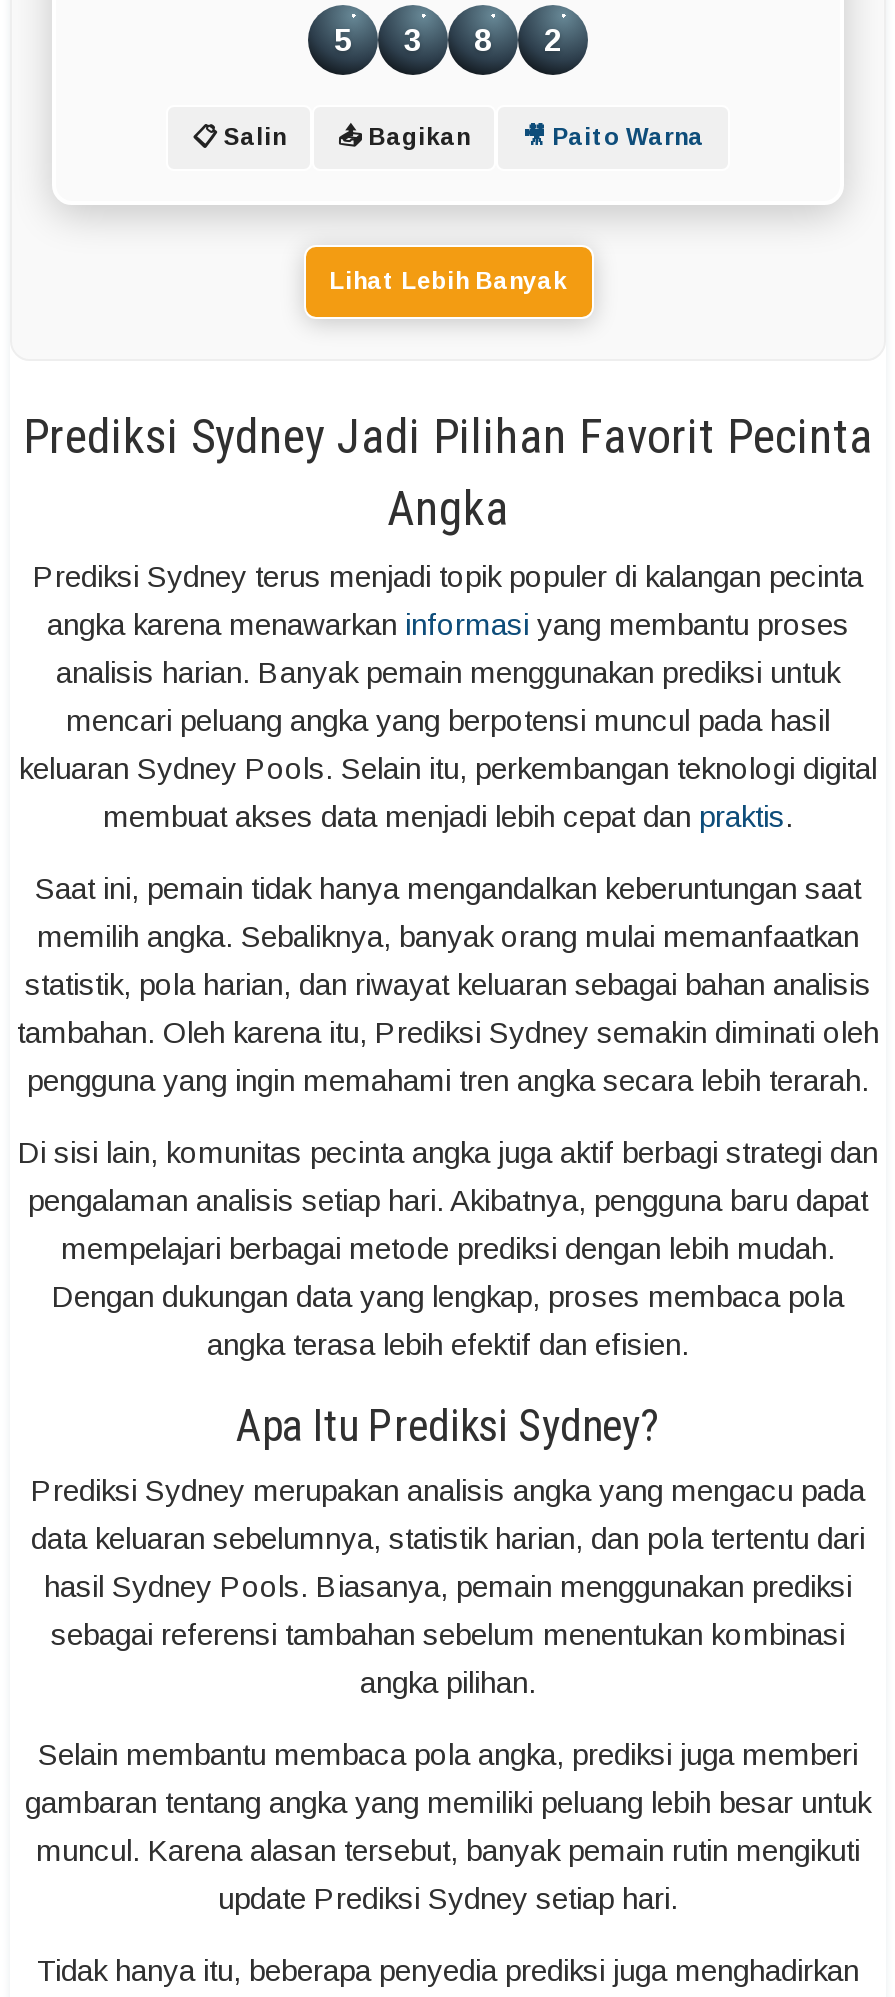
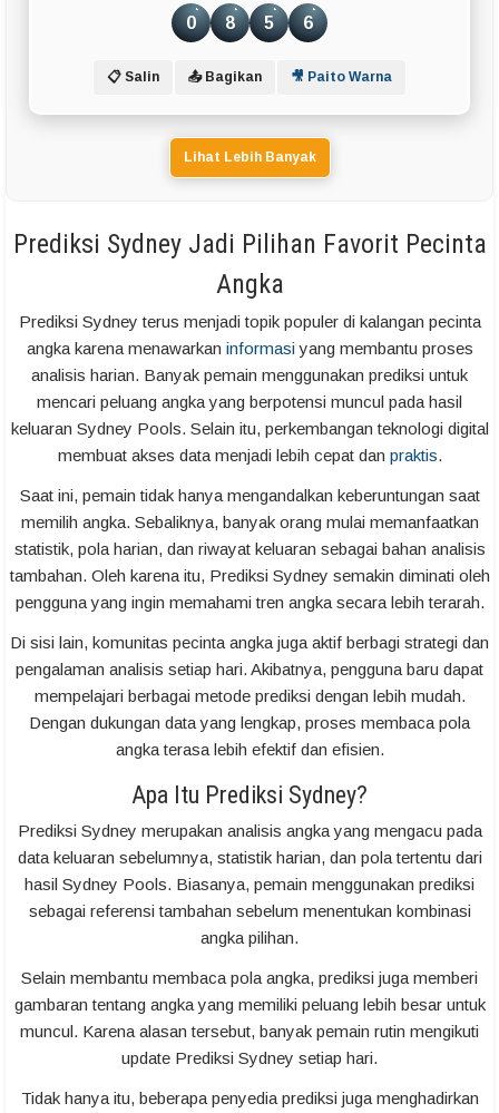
[334,24,422,58] 5 | 3 -> [186,14,196,33] 0
[544,24,562,58] 2 -> [264,14,313,33] 5 | 6

